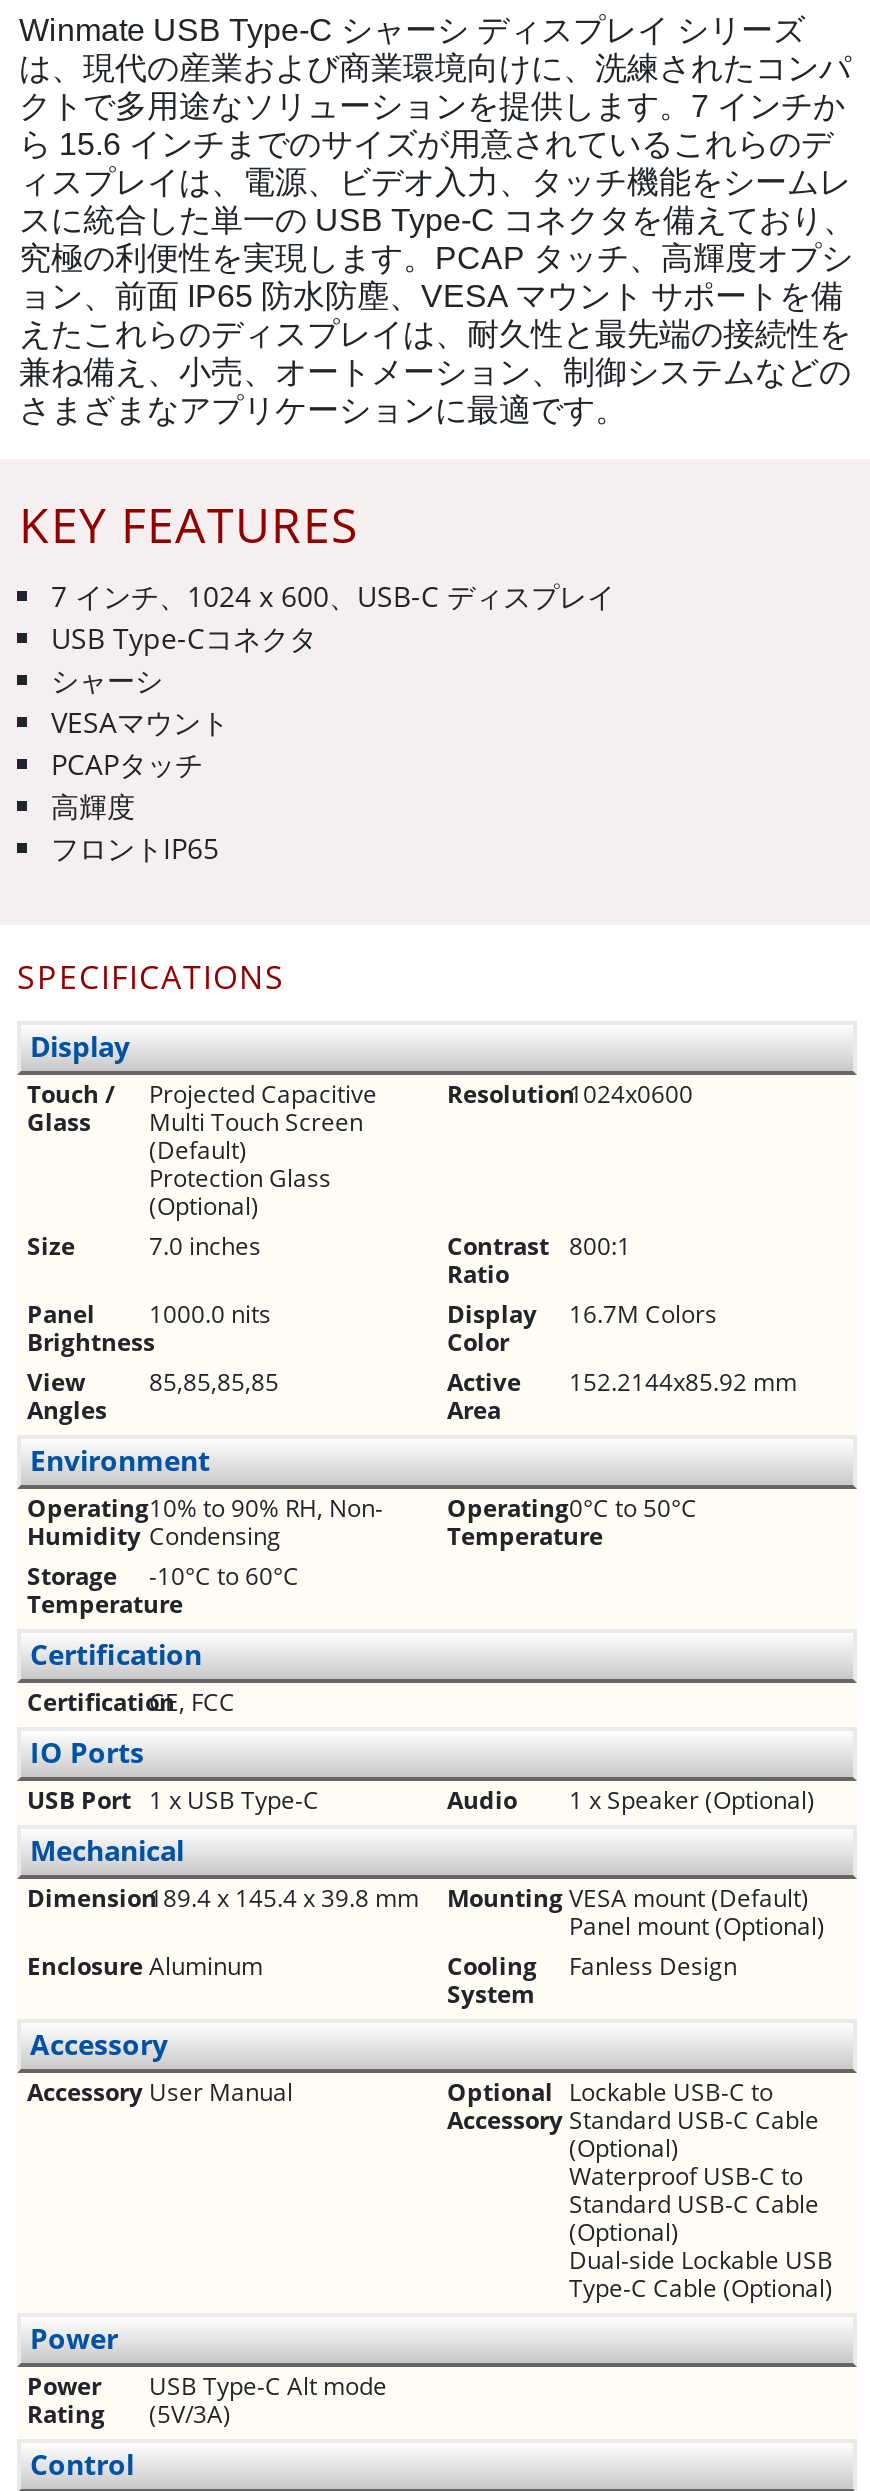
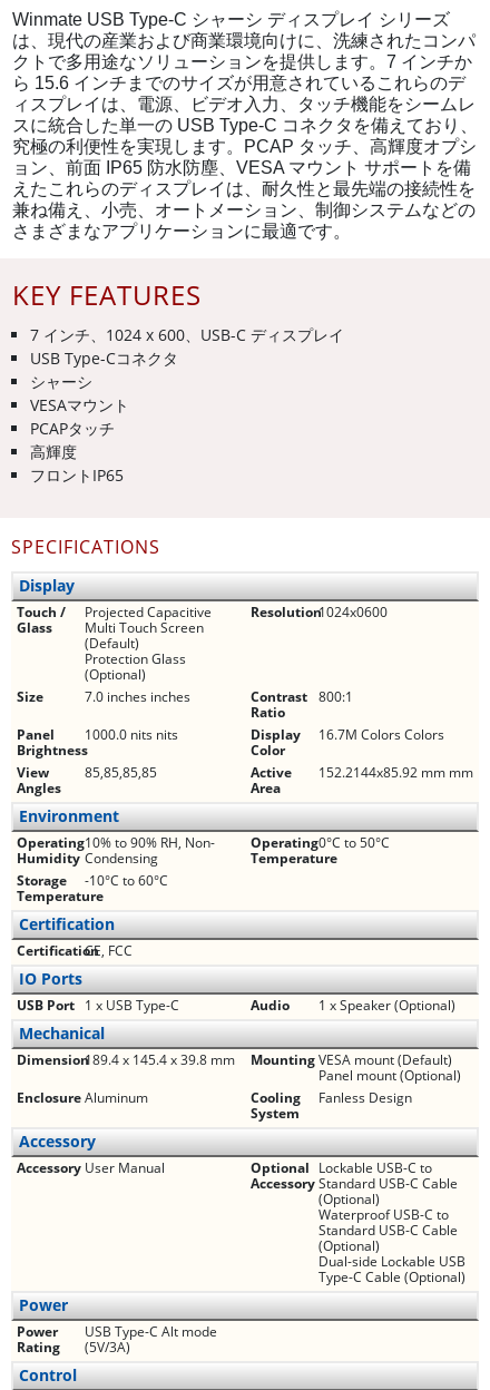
[149,1229,261,1263] 7.0 inches -> [85,687,190,706] 7.0 inches inches
[27,1297,271,1331] Panel 1000.0 nits -> [17,725,178,744] Panel 1000.0 nits nits
[569,1297,717,1331] 16.7M Colors -> [318,725,444,744] 16.7M Colors Colors
[447,1365,797,1399] Active 152.2144x85.92 mm -> [251,763,473,782] Active 152.2144x85.92 mm mm

